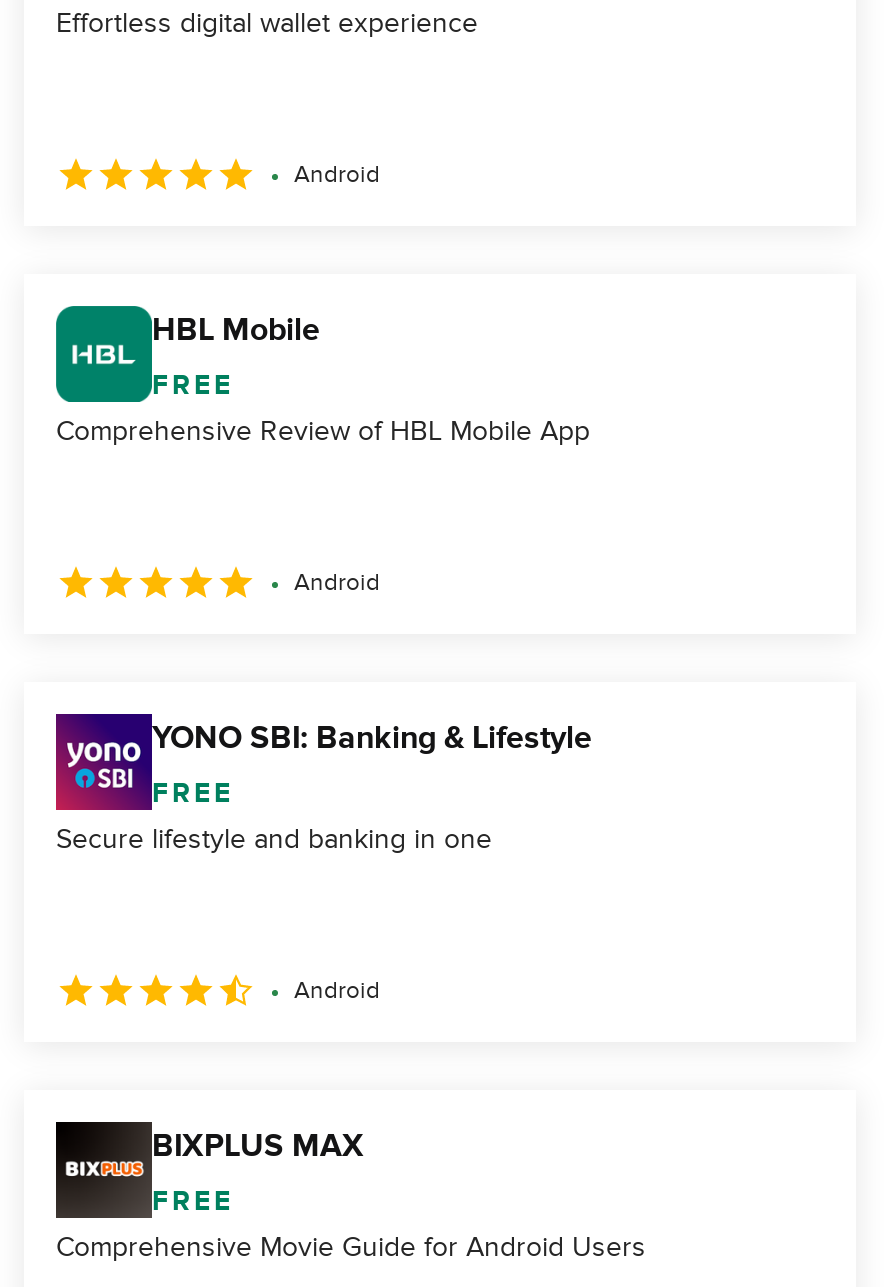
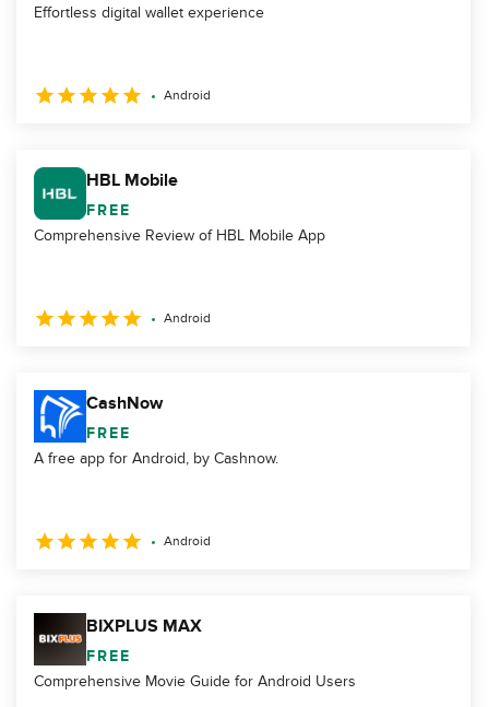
[54,712,592,808] [image] | YONO SBI: Banking & Lifestyle -> [33,389,163,441] [image] | CashNow
[56,822,492,856] Secure lifestyle and banking in one -> [34,449,278,468] A free app for Android, by Cashnow.

